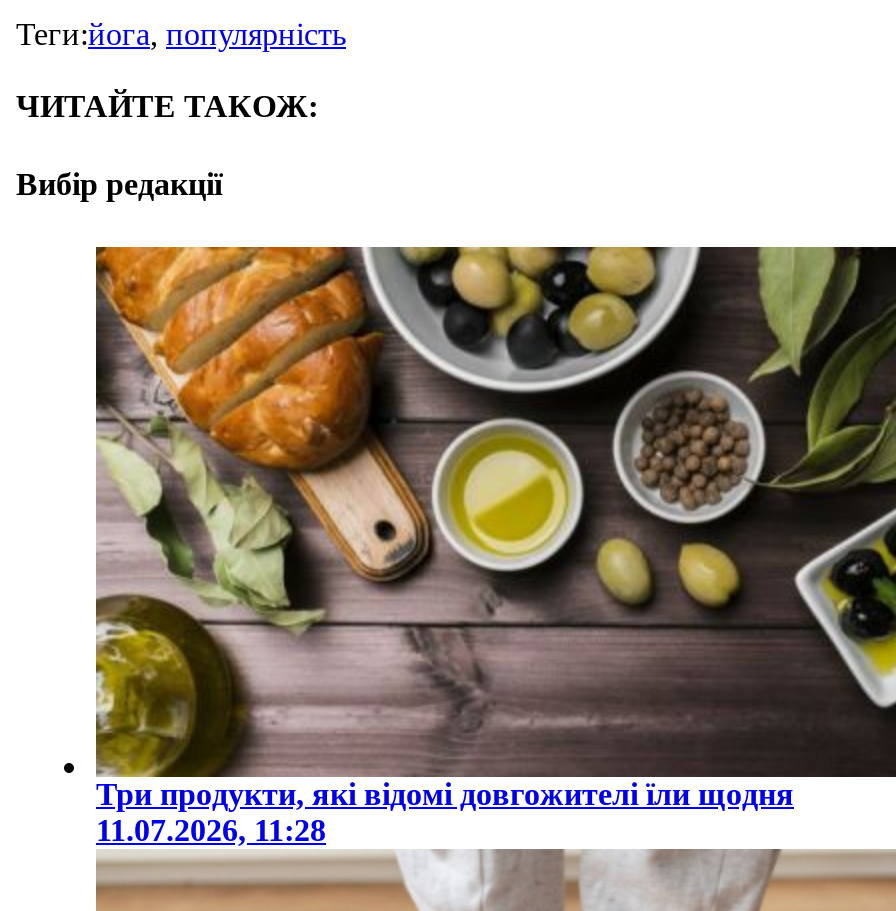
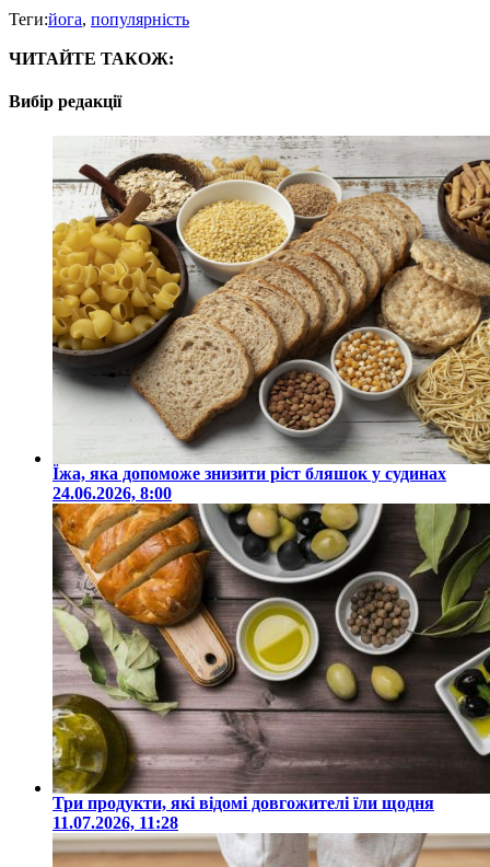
none -> [51,136,487,502] [image] | Їжа, яка допоможе знизити ріст бляшок у судинах | 24.06.2026, 8:00

